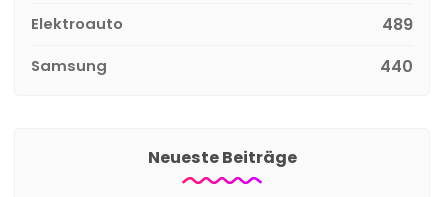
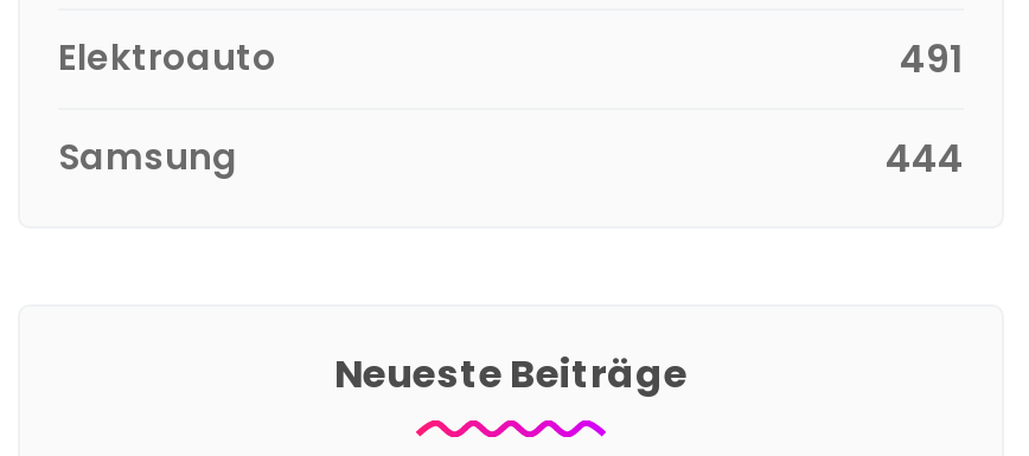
[382,13,413,36] 489 -> [900,32,964,86] 491
[380,55,413,78] 440 -> [886,131,964,186] 444

